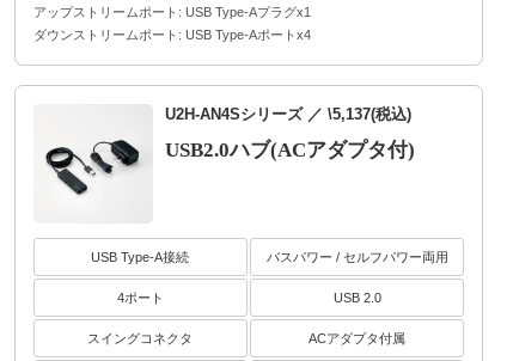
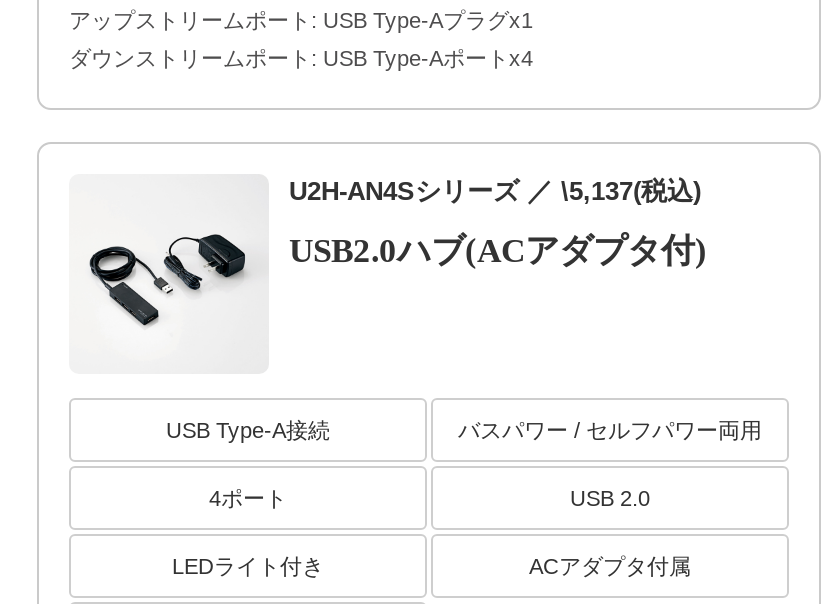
[88,331,193,345] スイングコネクタ -> [172,553,324,577] LEDライト付き

